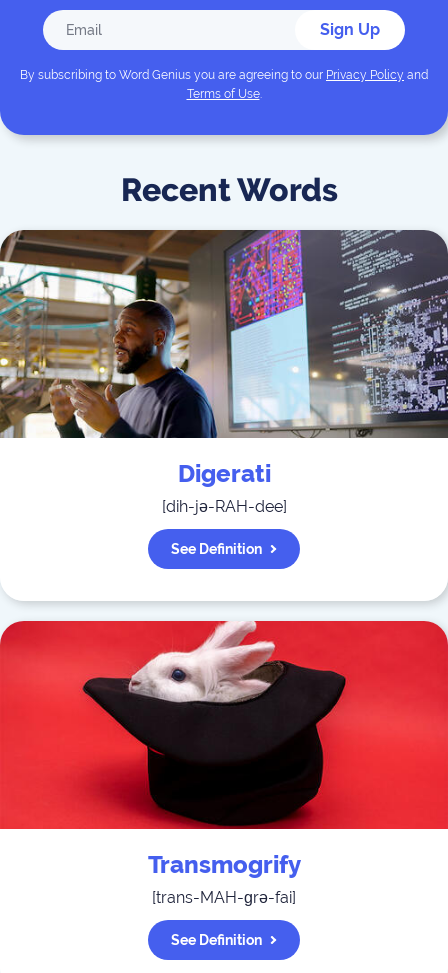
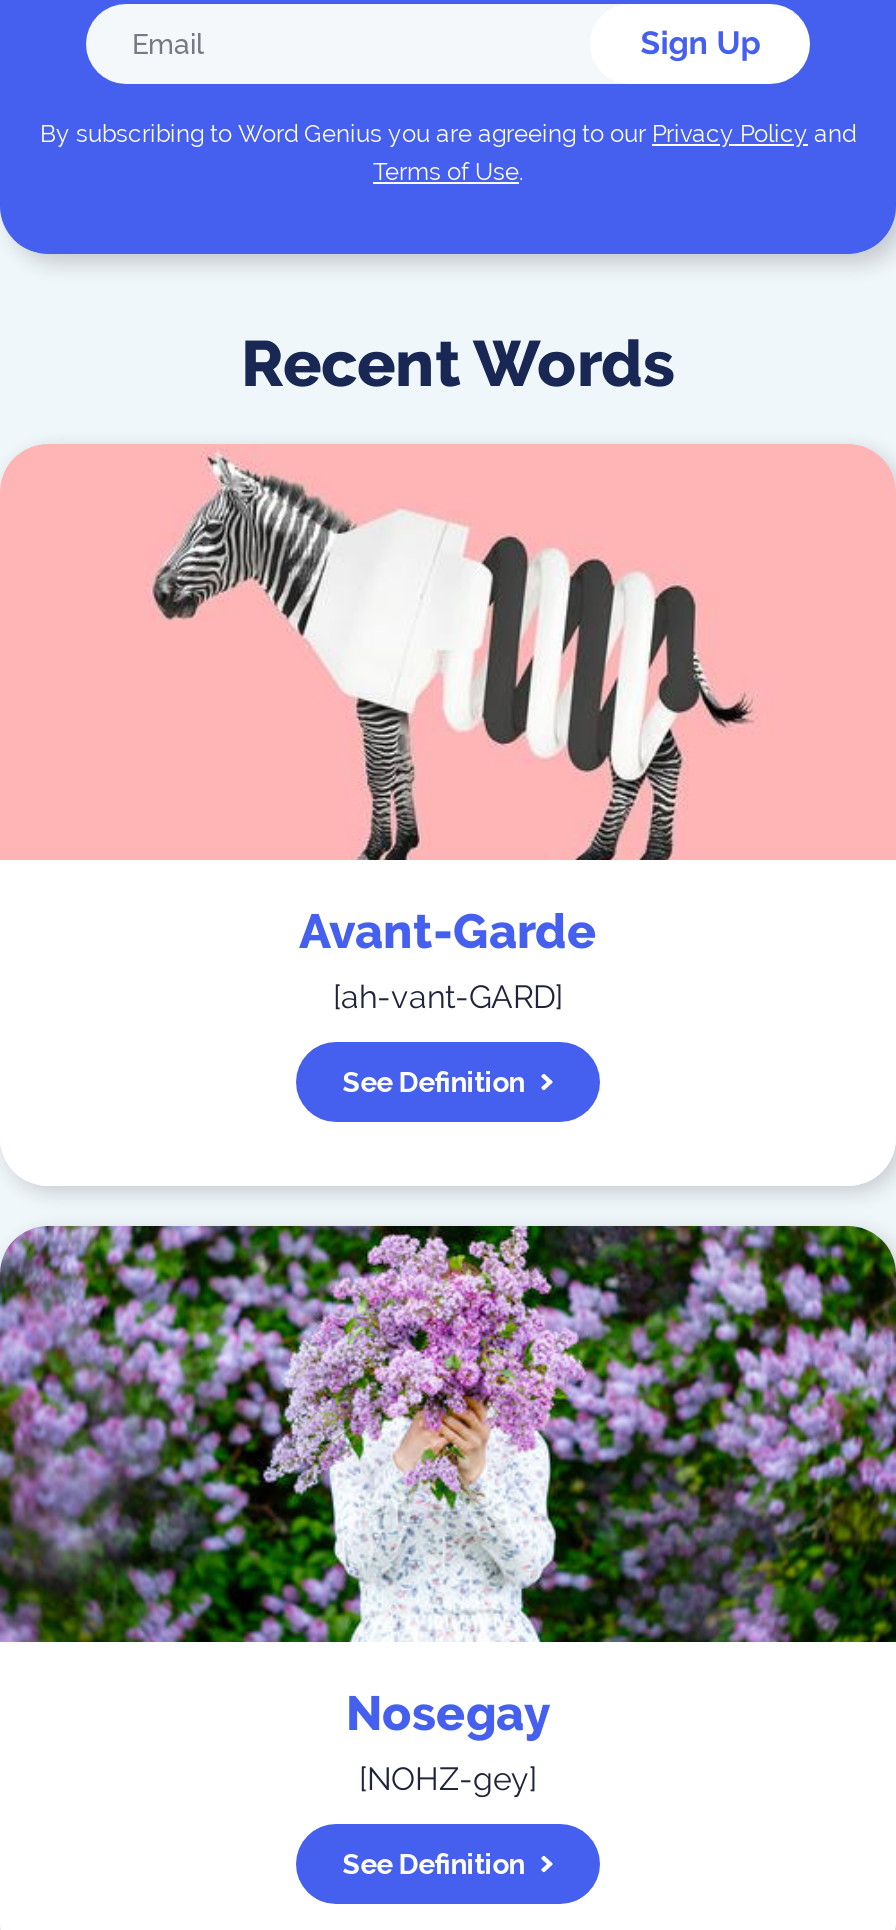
[3,229,445,516] [image] | Digerati | [dih-jə-RAH-dee] -> [6,444,890,1016] [image] | Avant-Garde | [ah-vant-GARD]
[3,620,445,907] [image] | Transmogrify | [trans-MAH-ɡrə-fai] -> [6,1224,890,1798] [image] | Nosegay | [NOHZ-gey]

